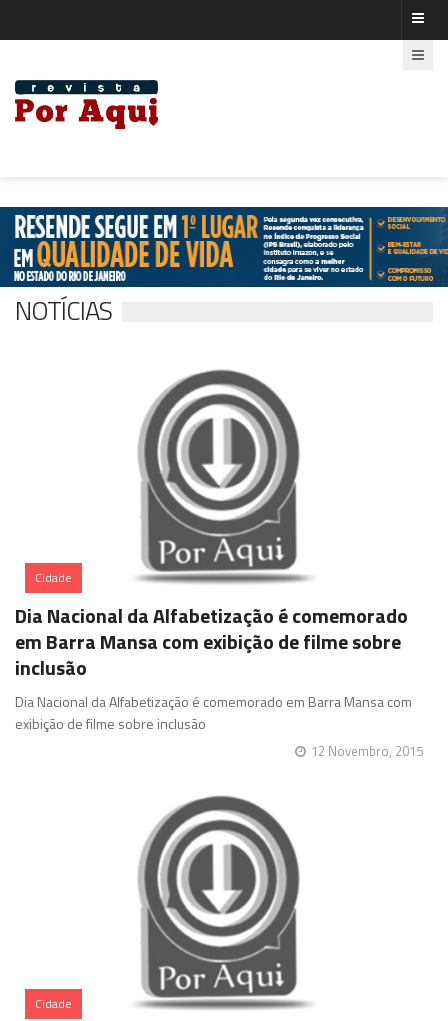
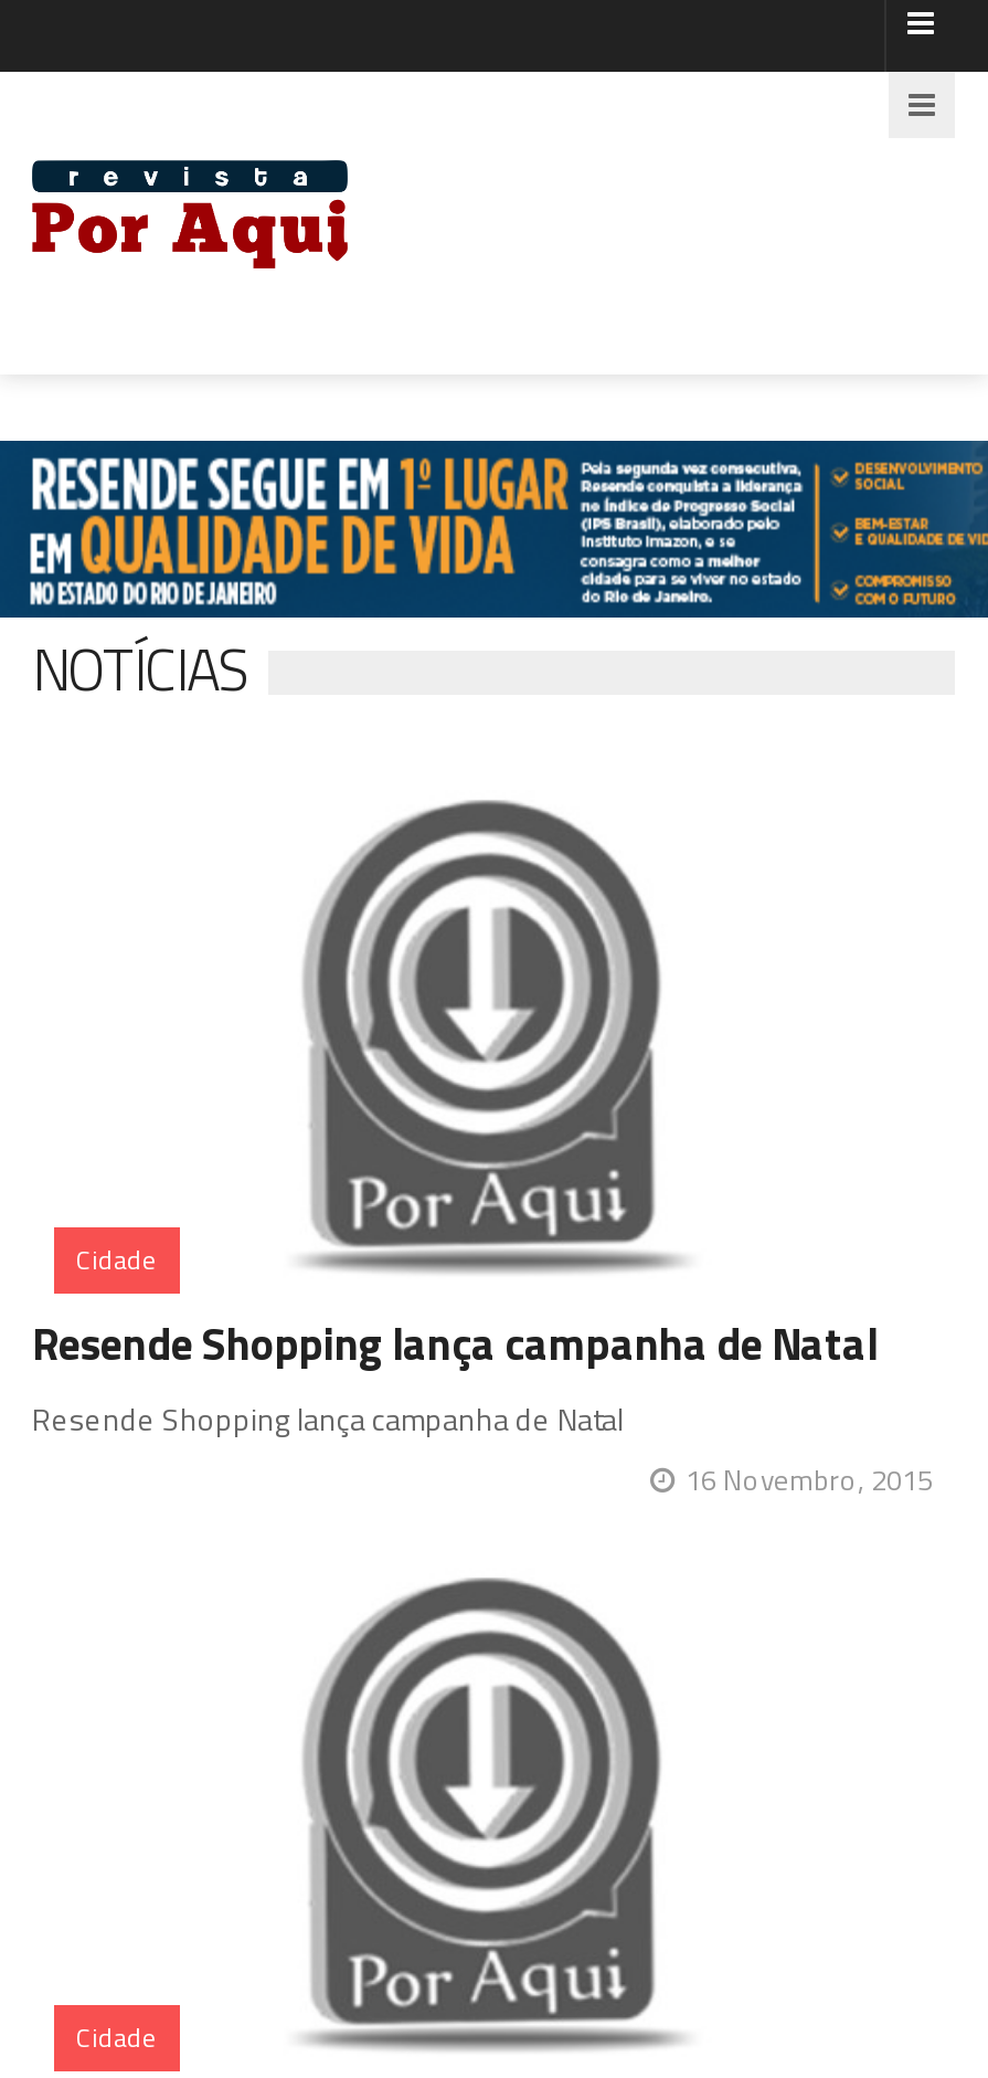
[15,600,423,761] Dia Nacional da Alfabetização é comemorado | em Barra Mansa com exibição de filme sobre | inclusão | Dia Nacional da Alfabetização é comemorado em Barra Mansa com | exibição de filme sobre inclusão | 12 Novembro, 2015 -> [32,1309,933,1501] Resende Shopping lança campanha de Natal | Resende Shopping lança campanha de Natal | 16 Novembro, 2015

